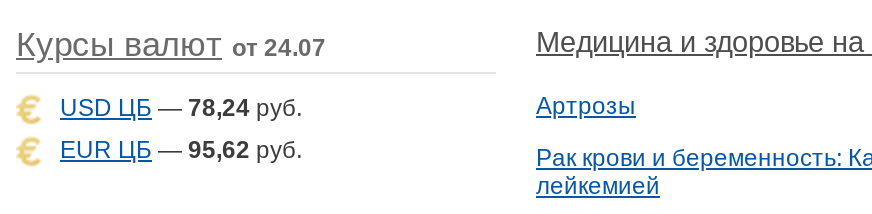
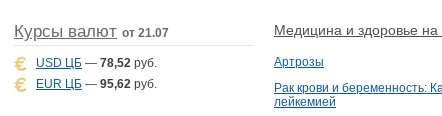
[16,25,326,63] Курсы валют от 24.07 -> [14,21,169,40] Курсы валют от 21.07
[60,93,302,121] USD ЦБ — 78,24 руб. -> [36,56,157,70] USD ЦБ — 78,52 руб.

